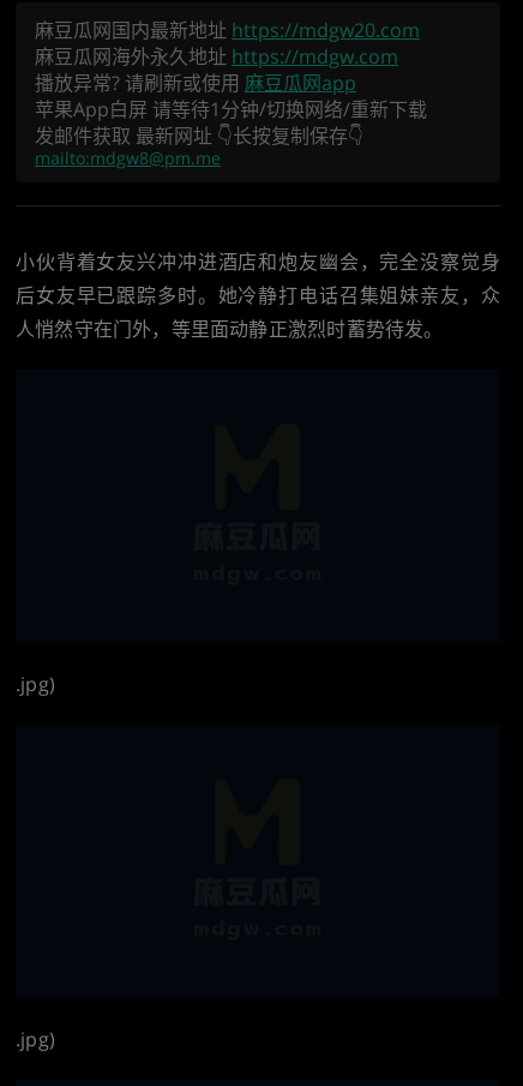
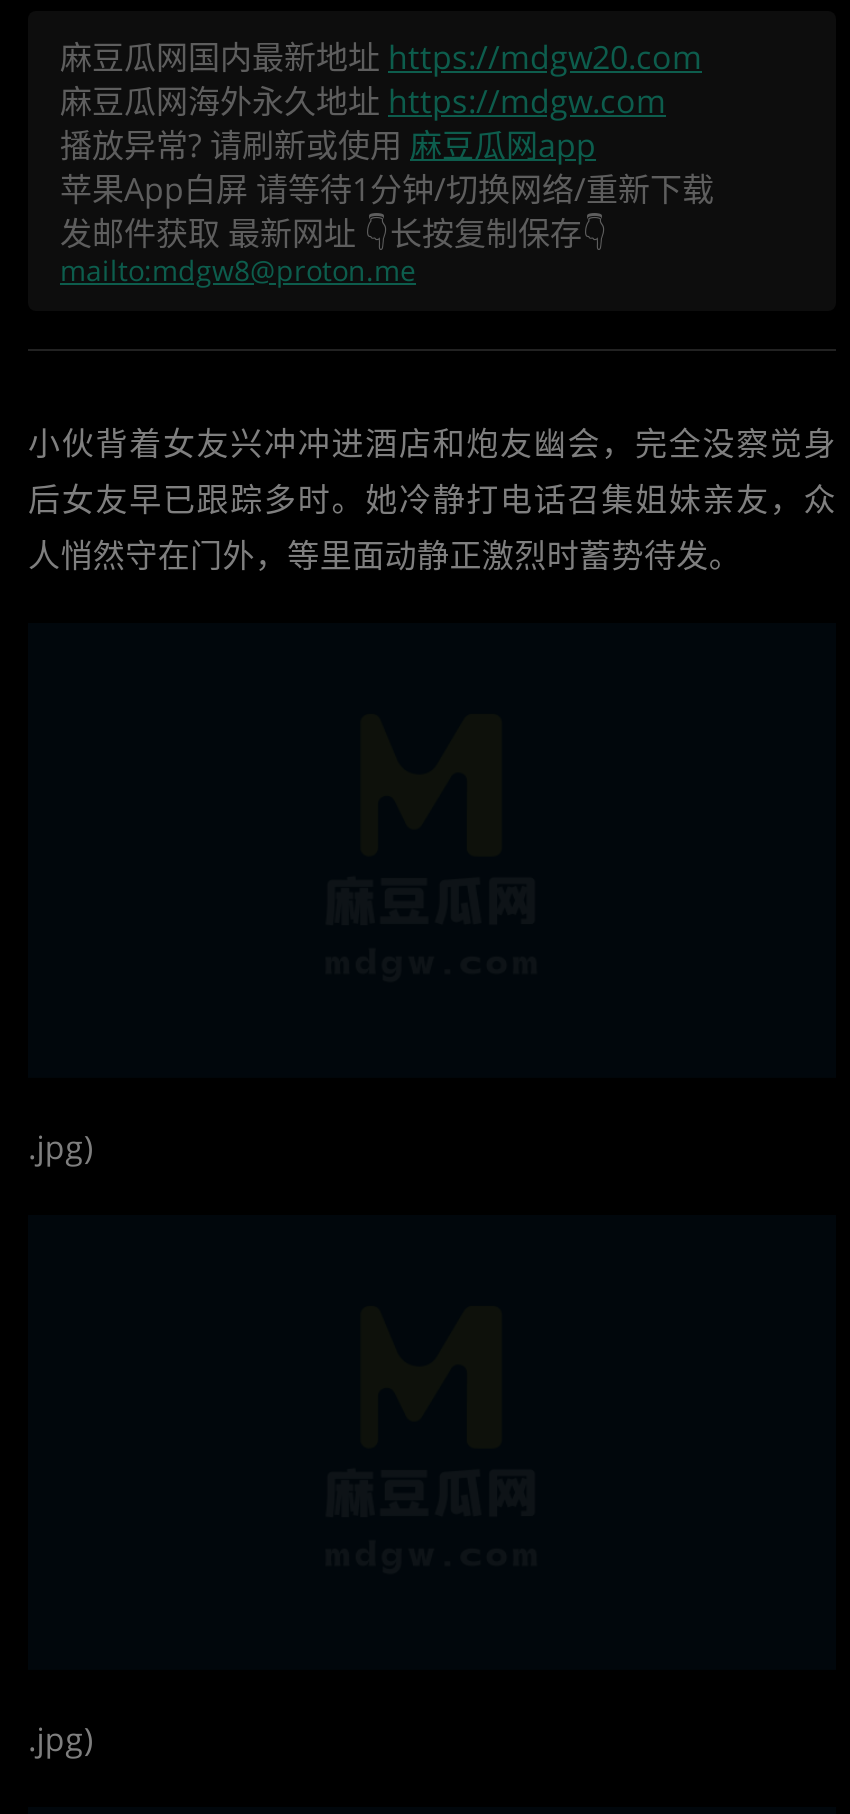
[35,147,221,169] mailto:mdgw8@pm.me -> [60,251,416,289] mailto:mdgw8@proton.me

